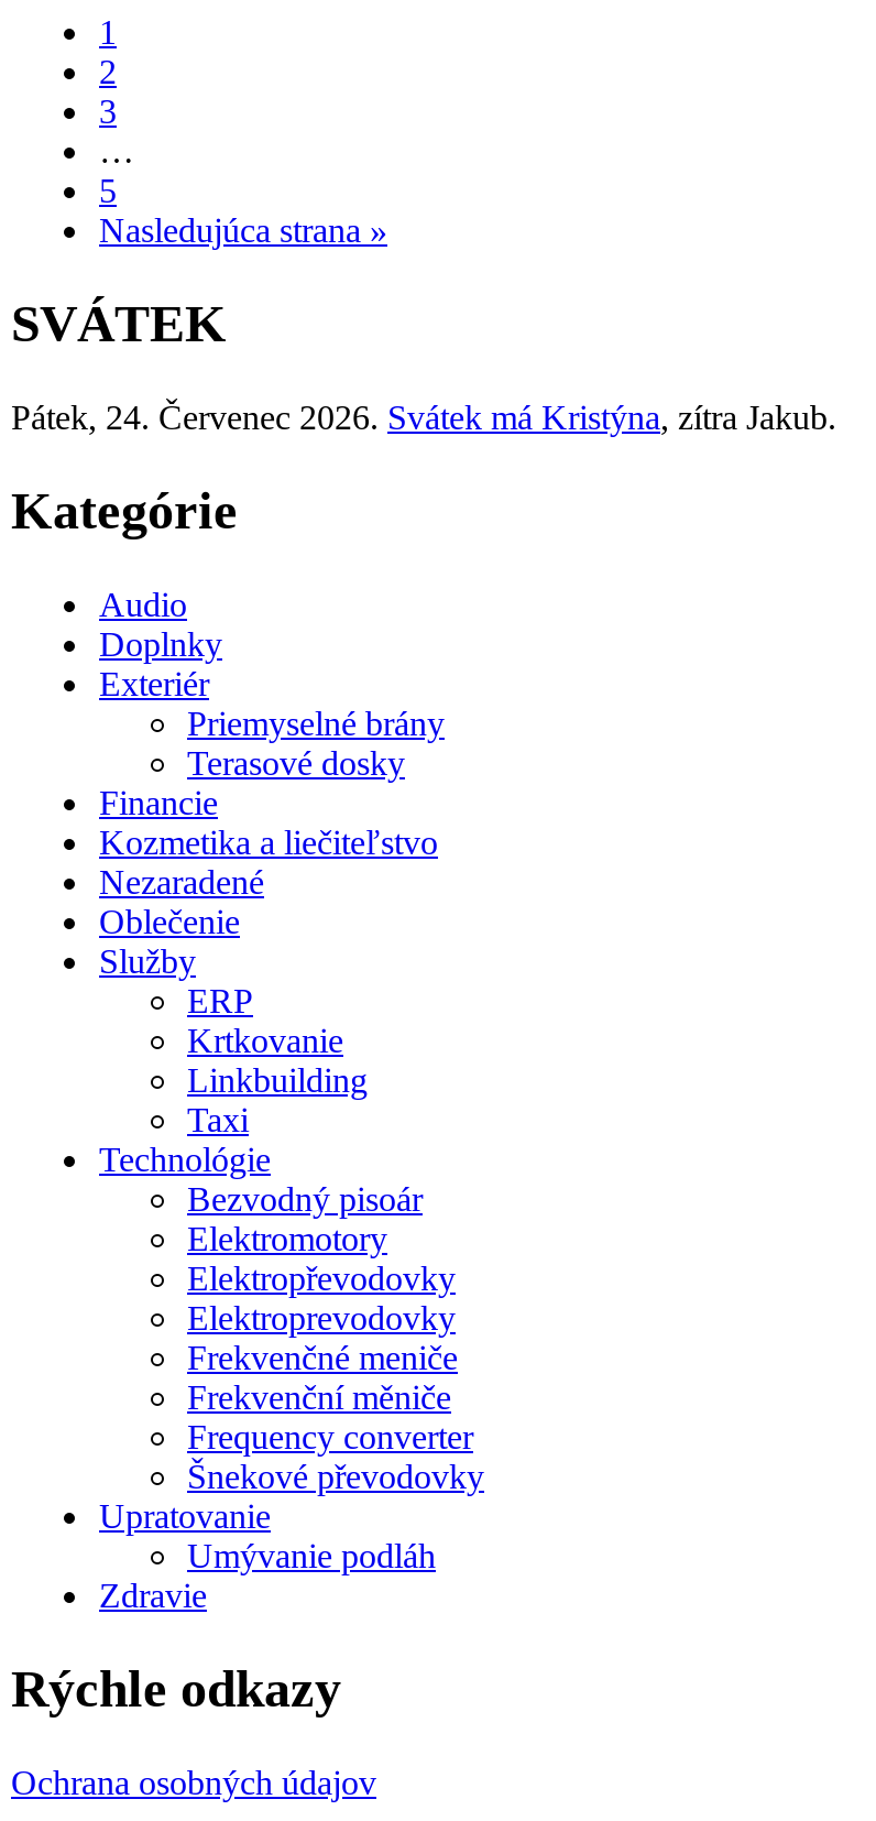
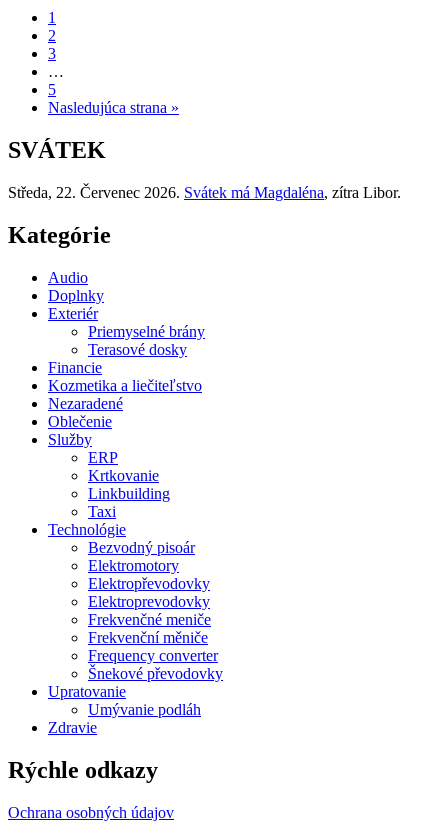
[11,399,836,436] Pátek, 24. Červenec 2026. Svátek má Kristýna, zítra Jakub. -> [8,184,401,201] Středa, 22. Červenec 2026. Svátek má Magdaléna, zítra Libor.

